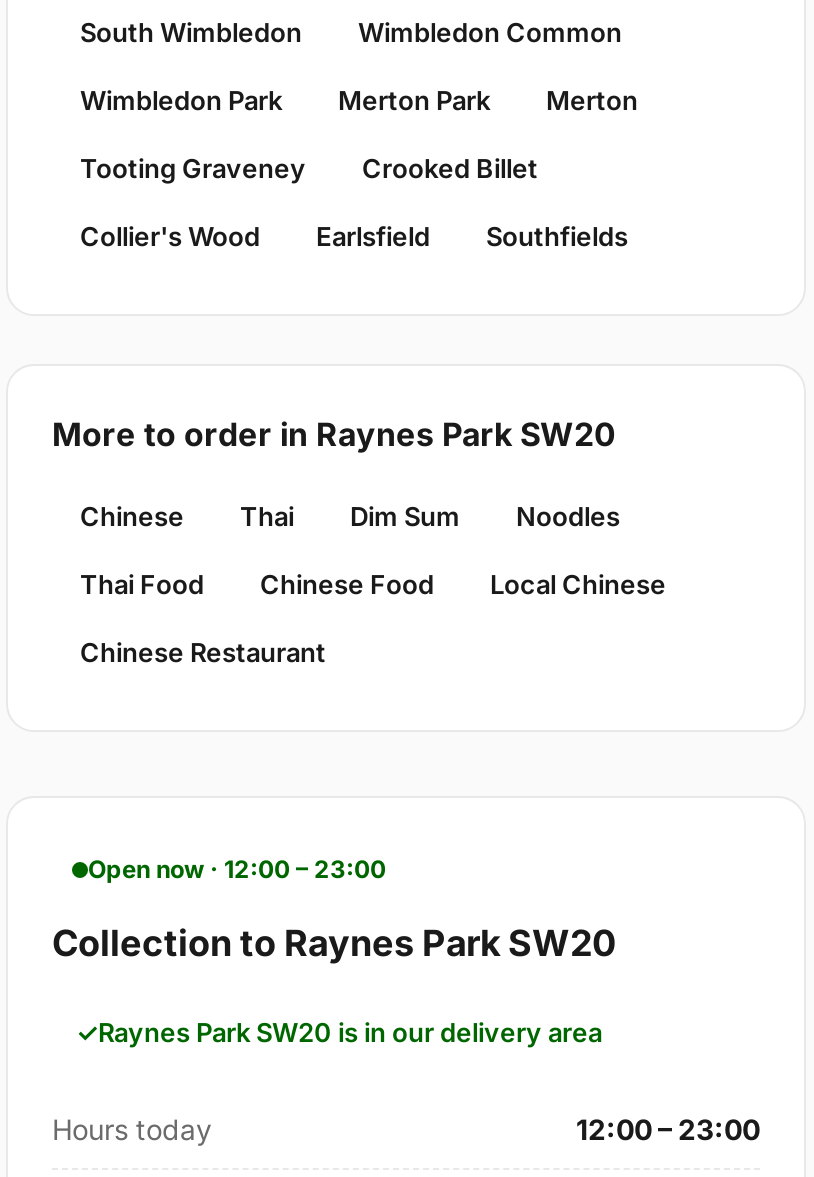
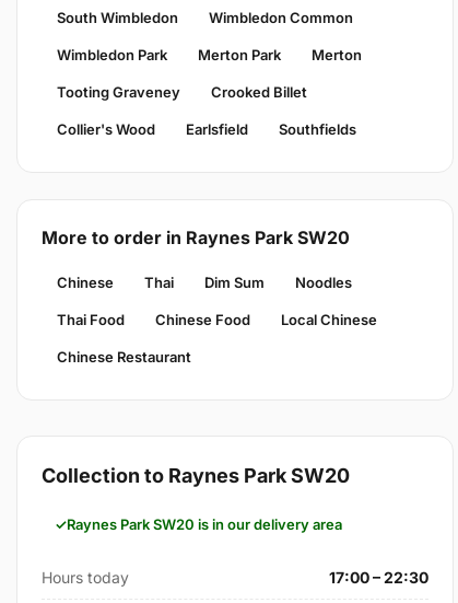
[88,855,386,885] Open now · 12:00 – 23:00 -> none
[576,1113,760,1147] 12:00 – 23:00 -> [329,569,428,587] 17:00 – 22:30

